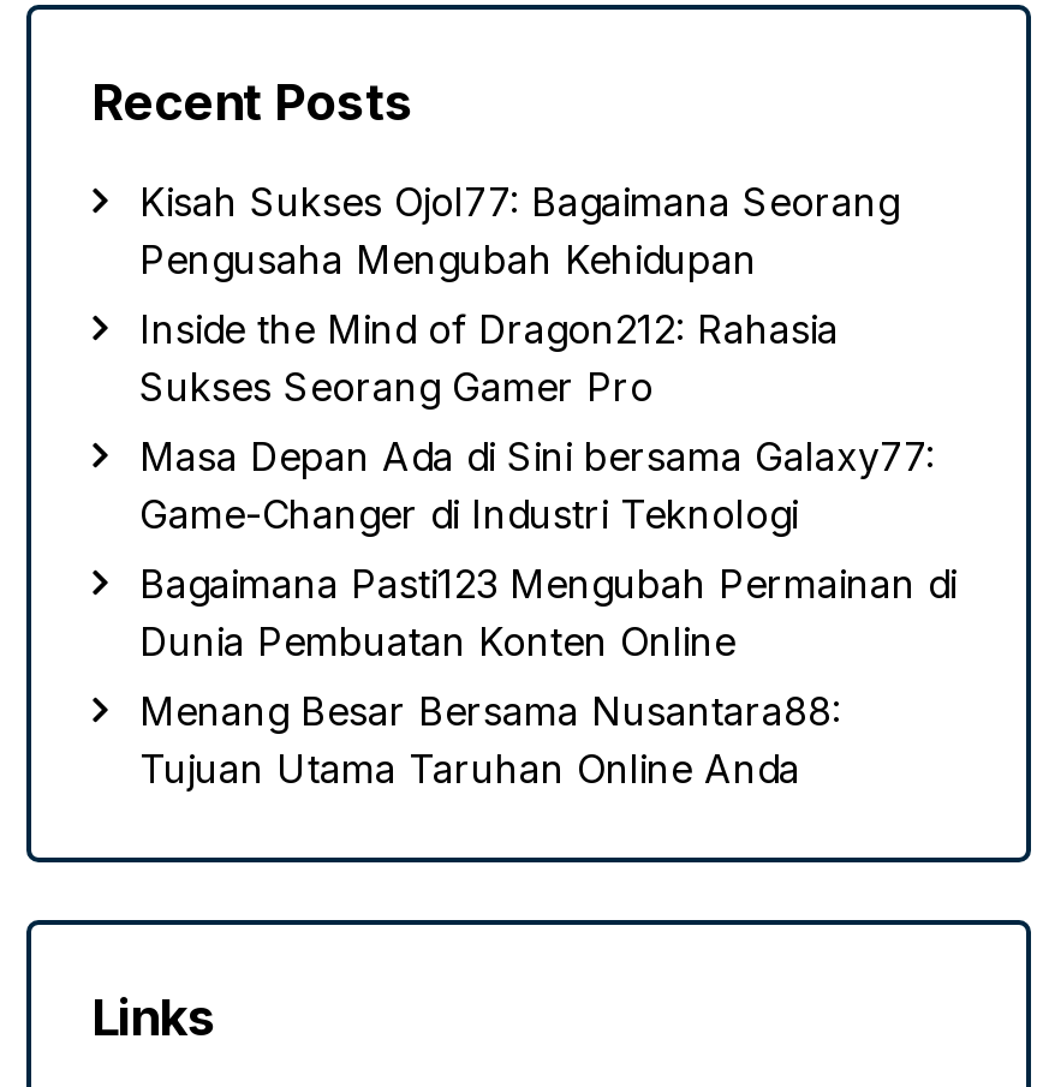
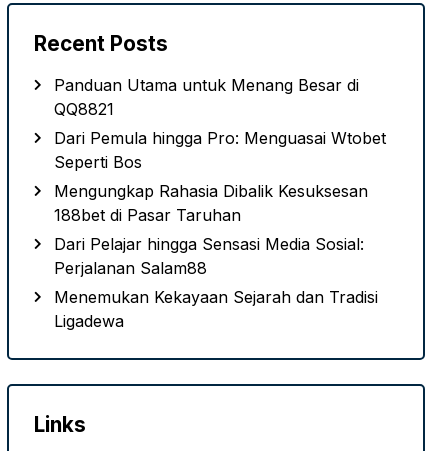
[139,179,956,794] Kisah Sukses Ojol77: Bagaimana Seorang | Pengusaha Mengubah Kehidupan | Inside the Mind of Dragon212: Rahasia | Sukses Seorang Gamer Pro | Masa Depan Ada di Sini bersama Galaxy77: | Game-Changer di Industri Teknologi | Bagaimana Pasti123 Mengubah Permainan di | Dunia Pembuatan Konten Online | Menang Besar Bersama Nusantara88: | Tujuan Utama Taruhan Online Anda -> [54,75,386,331] Panduan Utama untuk Menang Besar di | QQ8821 | Dari Pemula hingga Pro: Menguasai Wtobet | Seperti Bos | Mengungkap Rahasia Dibalik Kesuksesan | 188bet di Pasar Taruhan | Dari Pelajar hingga Sensasi Media Sosial: | Perjalanan Salam88 | Menemukan Kekayaan Sejarah dan Tradisi | Ligadewa

